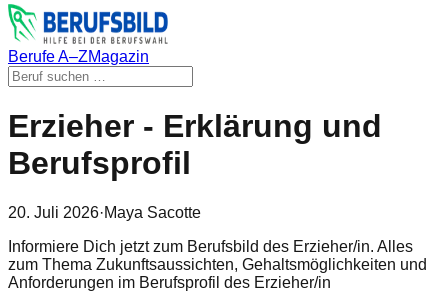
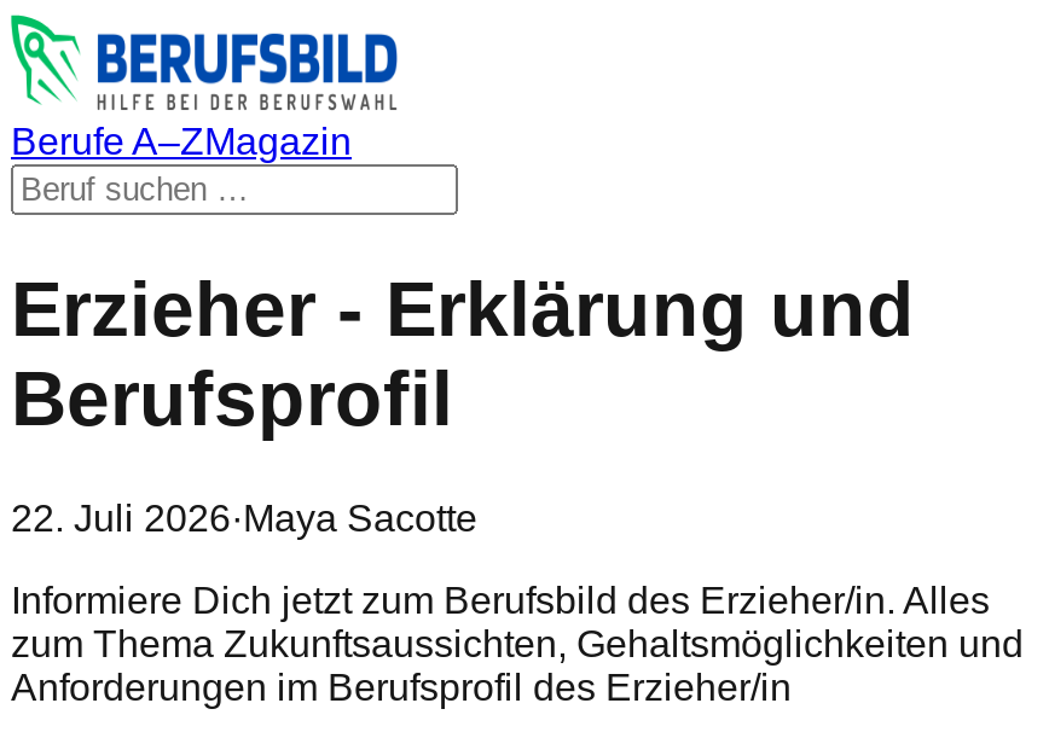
[8,204,201,221] 20. Juli 2026·Maya Sacotte -> [11,497,477,538] 22. Juli 2026·Maya Sacotte

